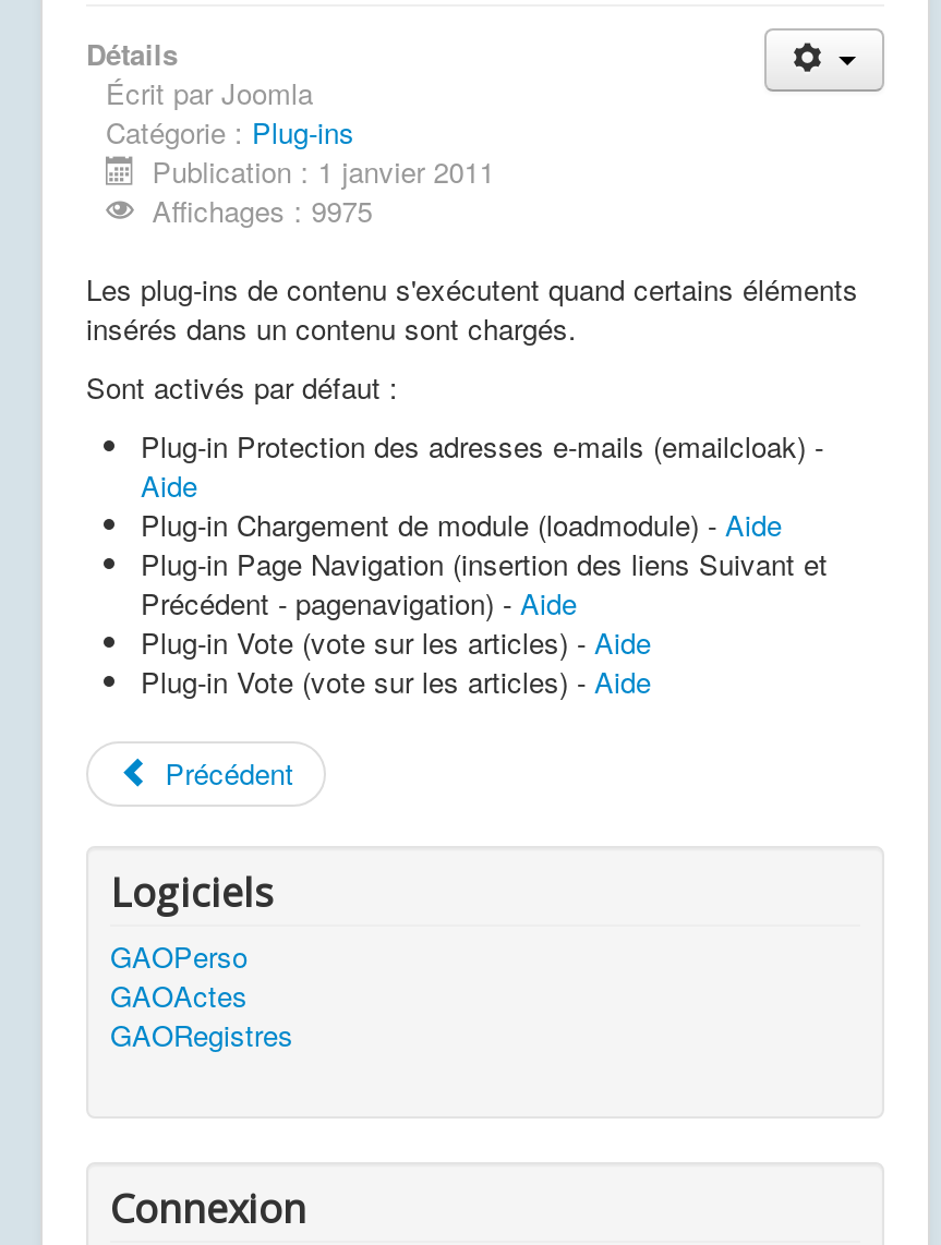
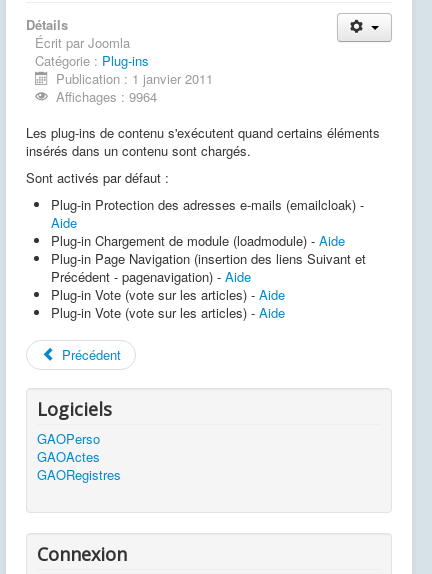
[152,189,372,231] Affichages : 9975 -> [56,87,157,106] Affichages : 9964

